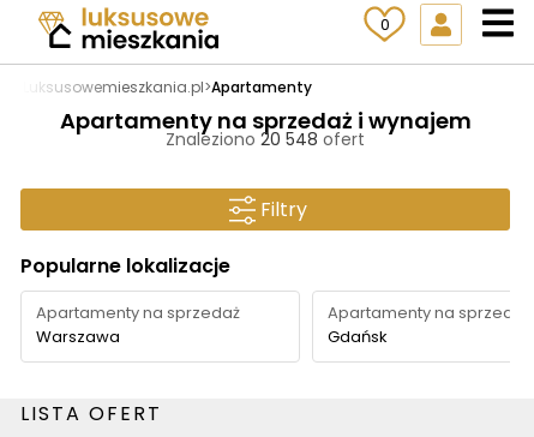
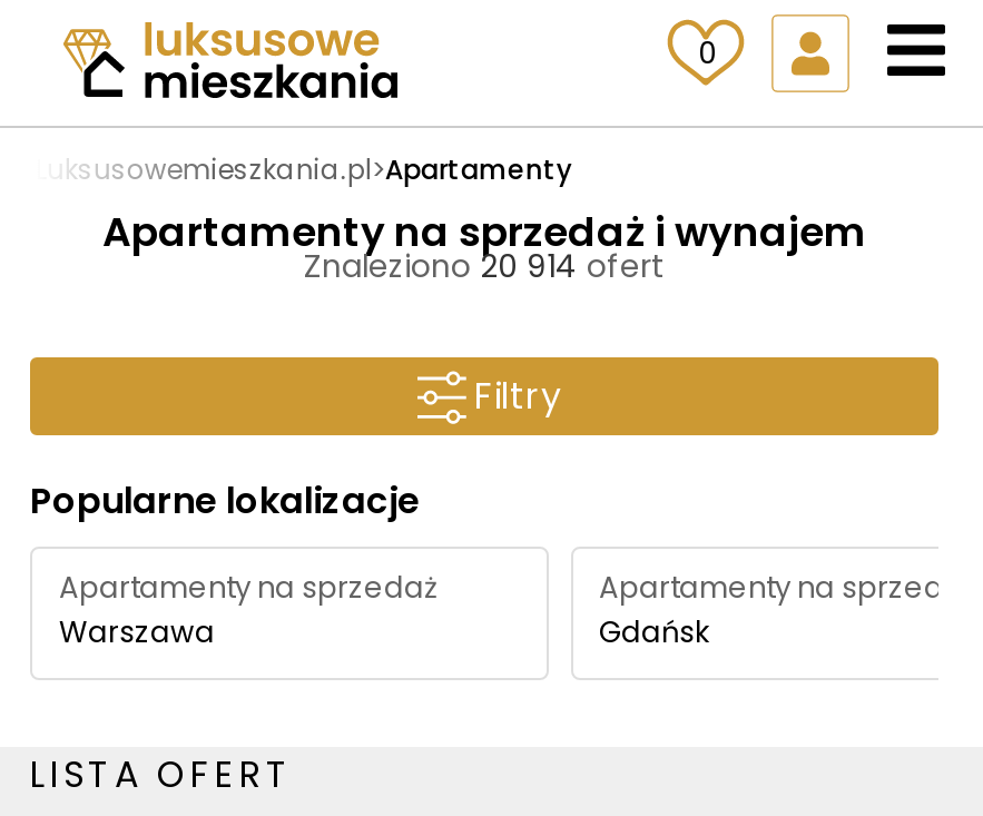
[166,127,365,151] Znaleziono20 548ofert -> [304,244,665,288] Znaleziono20 914ofert

